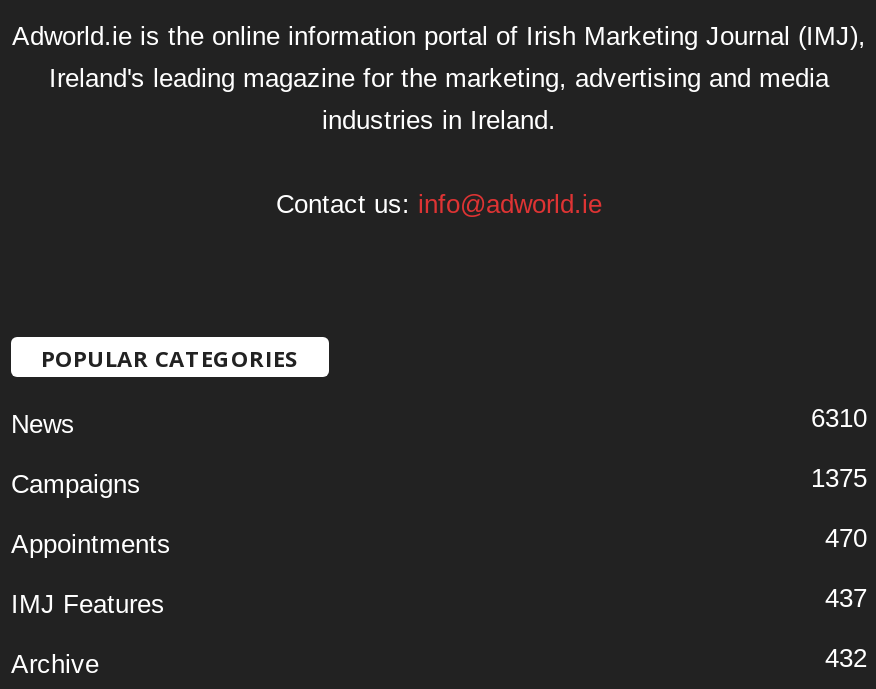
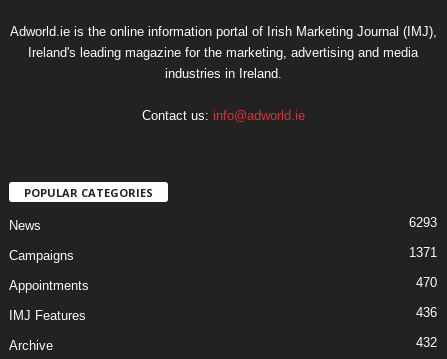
[811,402,867,432] 6310 -> [409,215,437,230] 6293
[811,462,867,492] 1375 -> [409,245,437,260] 1371
[825,582,867,612] 437 -> [416,305,437,320] 436

